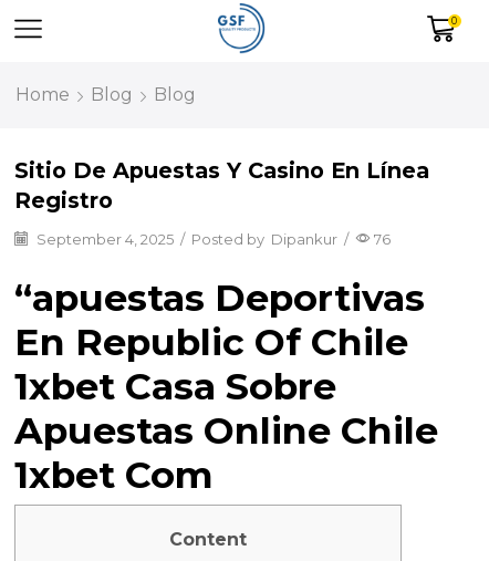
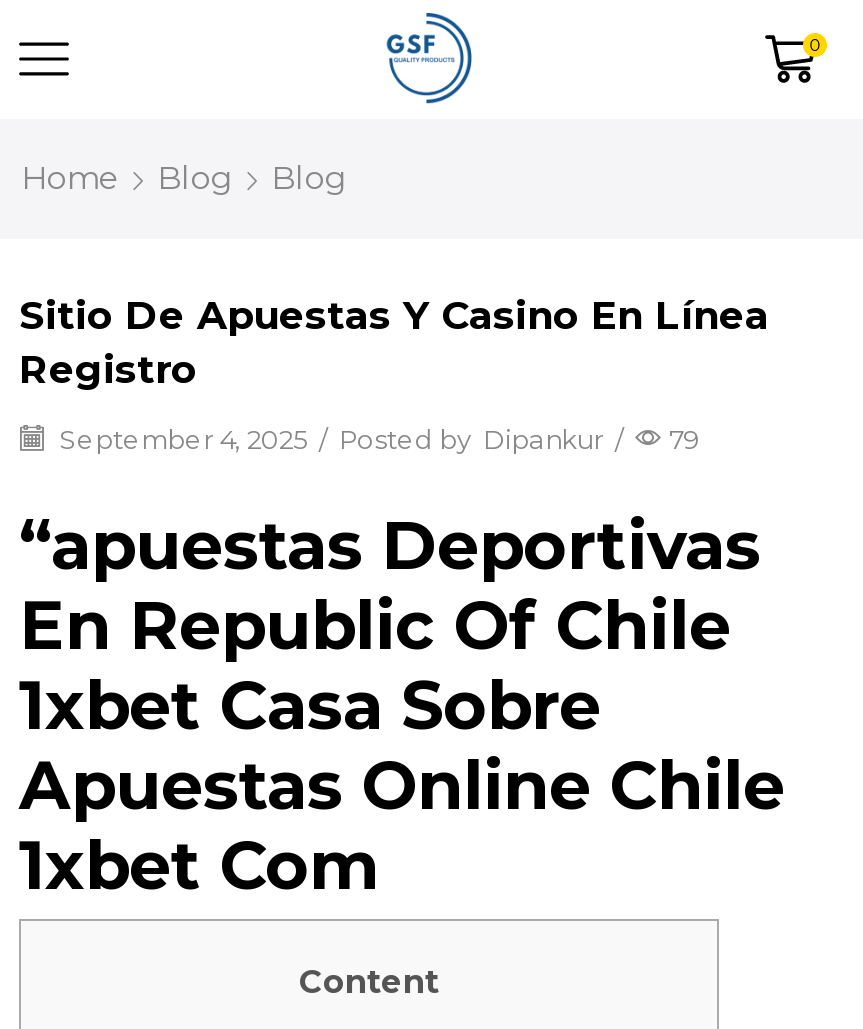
[33,230,391,248] September 4, 2025 / Posted by Dipankur / 76 -> [53,423,699,455] September 4, 2025 / Posted by Dipankur / 79

